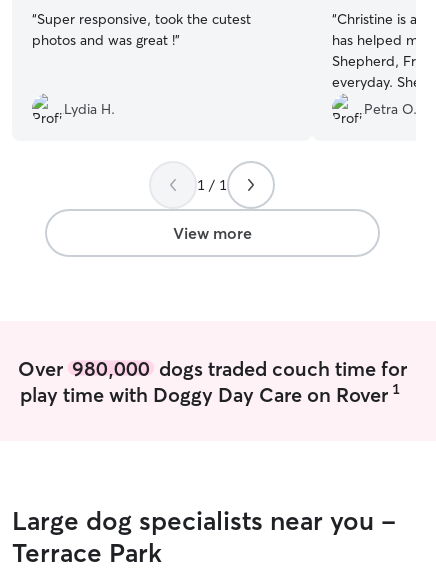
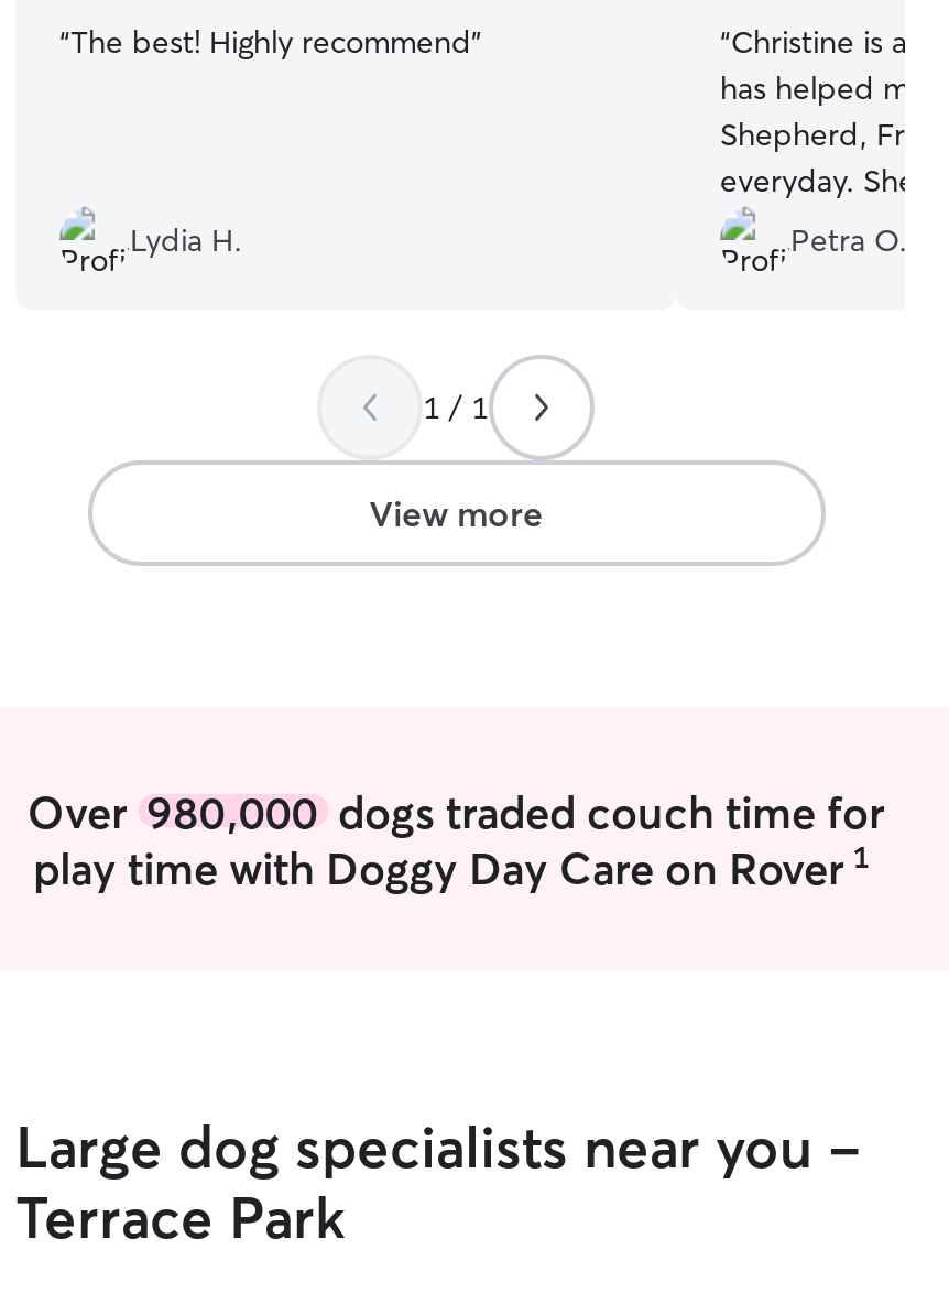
[32,10,251,49] “Super responsive, took the cutest | photos and was great !” -> [59,22,482,62] “The best! Highly recommend”

